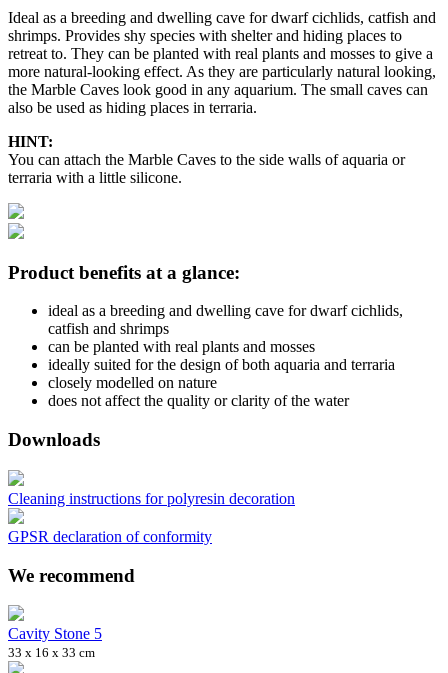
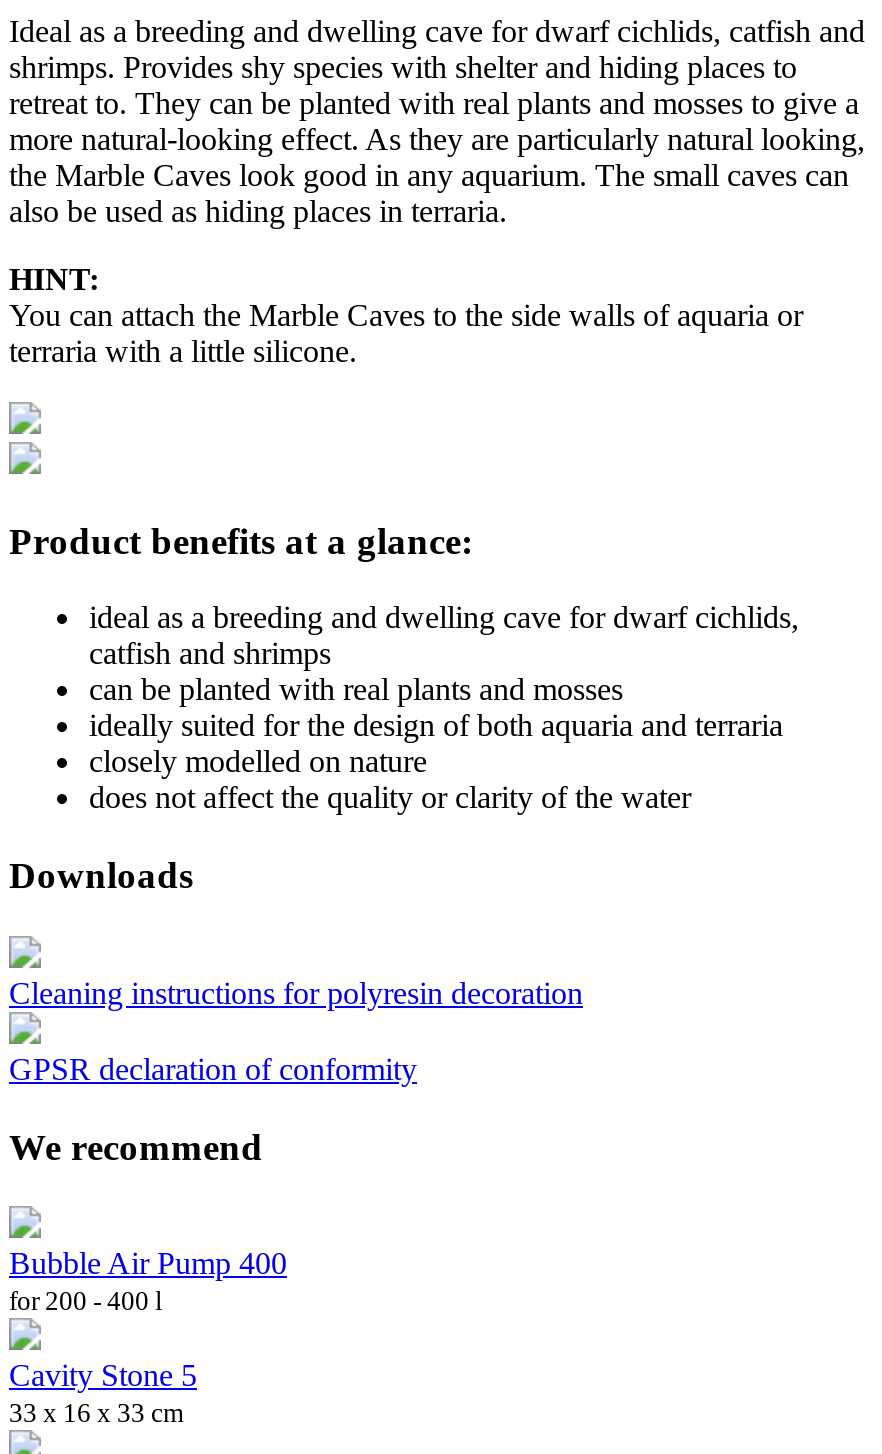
none -> [9,1247,287,1317] Bubble Air Pump 400 | for 200 - 400 l

